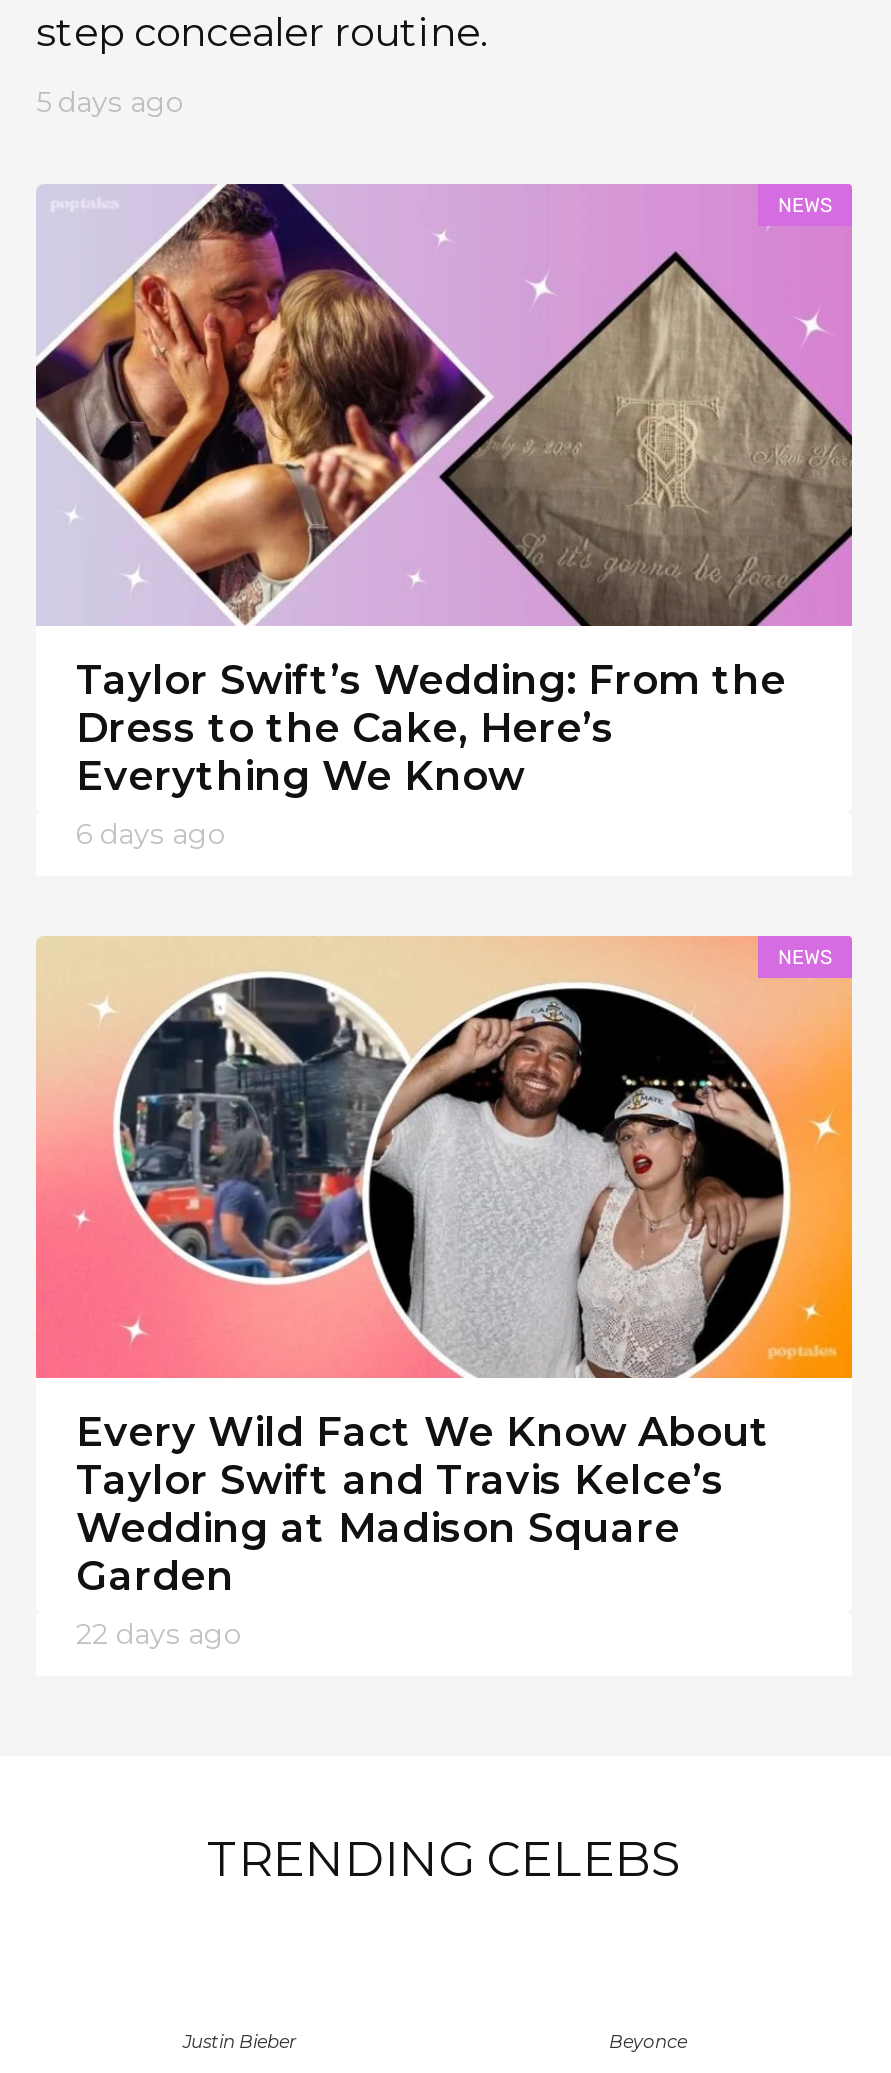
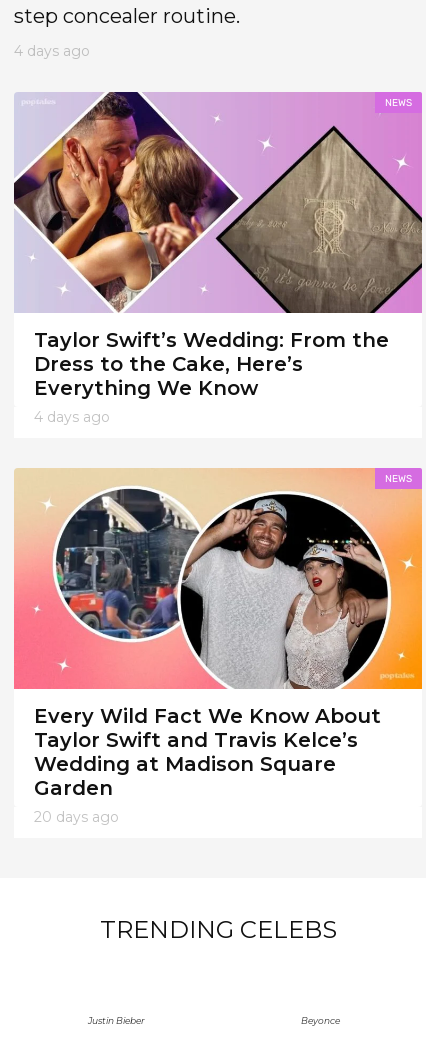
[36,84,184,120] 5 days ago -> [14,42,90,60] 4 days ago
[76,816,226,852] 6 days ago -> [34,408,110,426] 4 days ago
[76,1616,242,1652] 22 days ago -> [34,808,119,826] 20 days ago

